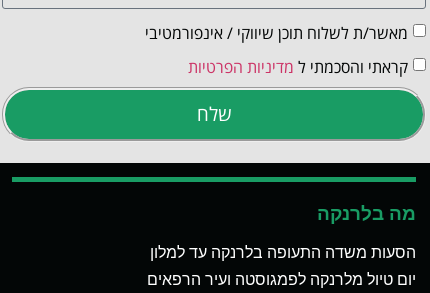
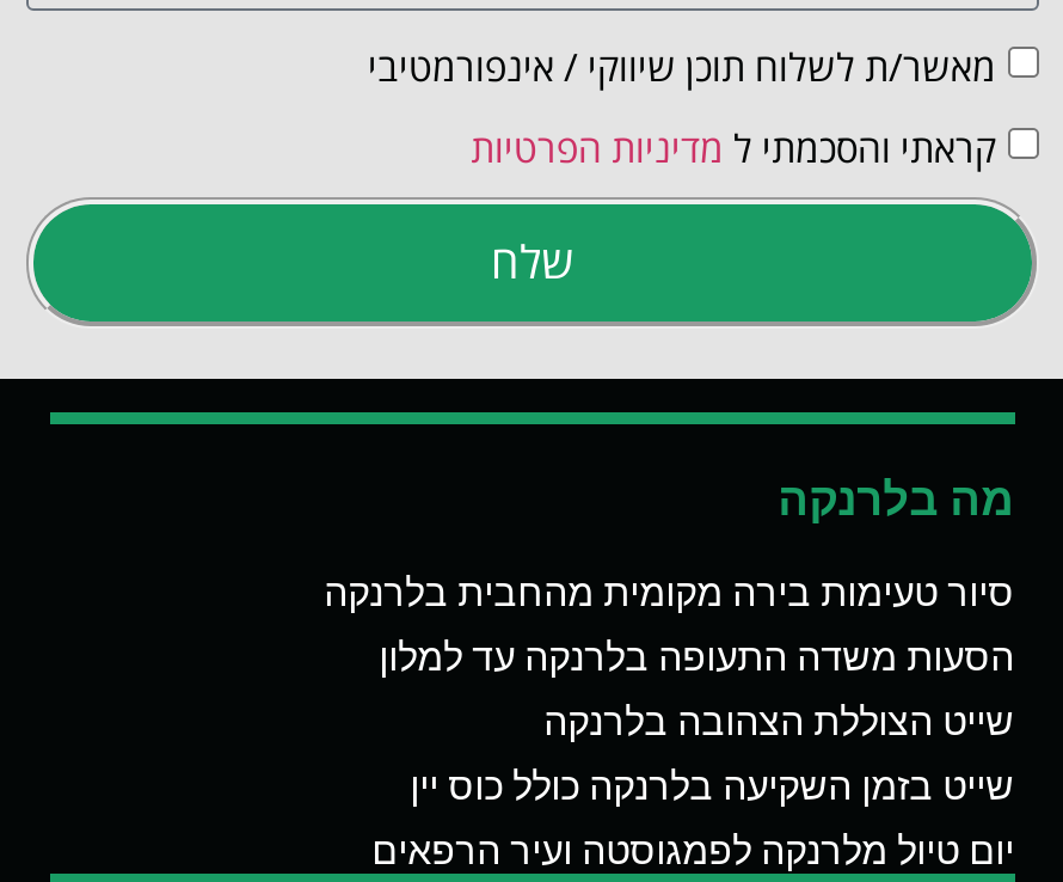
none -> [324,573,1014,614] סיור טעימות בירה מקומית מהחבית בלרנקה
none -> [410,702,1014,807] שייט הצוללת הצהובה בלרנקה | שייט בזמן השקיעה בלרנקה כולל כוס יין

